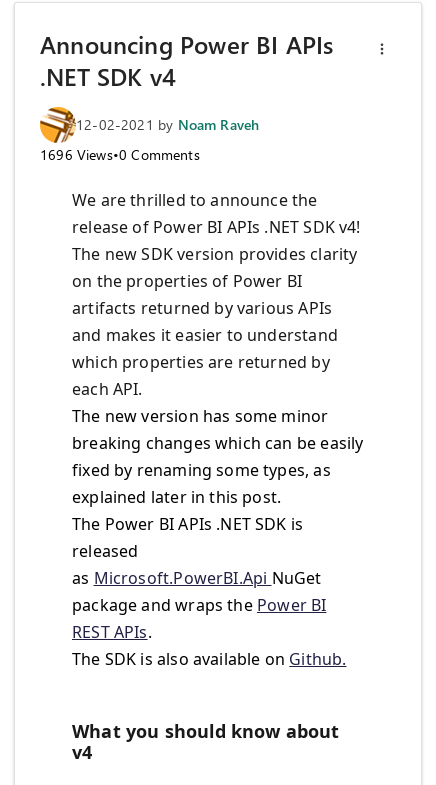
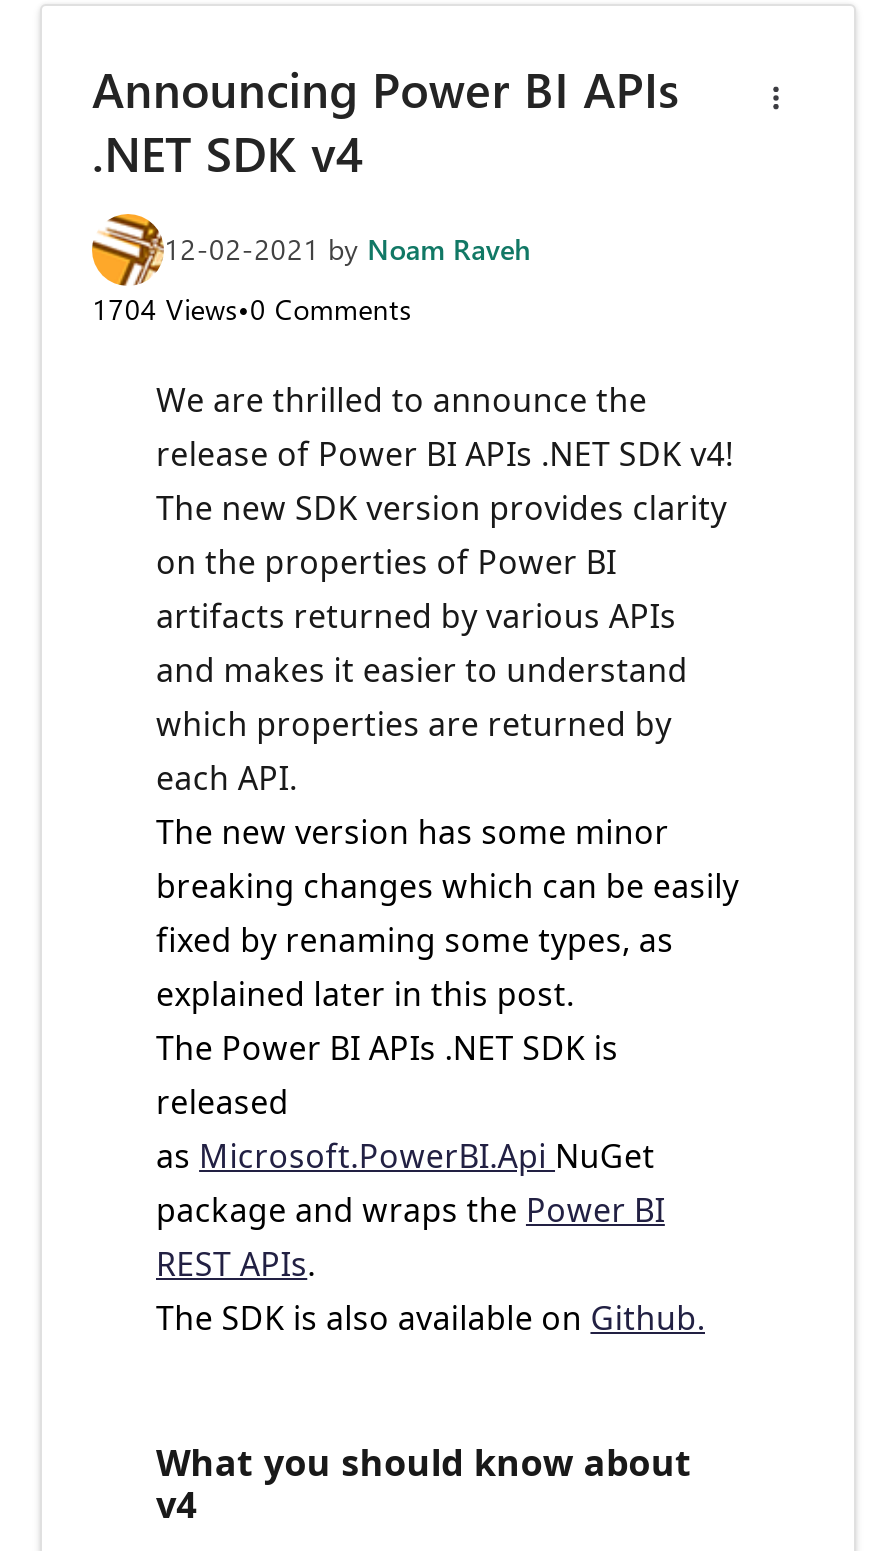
[40,145,200,164] 1696 Views•0 Comments -> [92,291,412,329] 1704 Views•0 Comments

